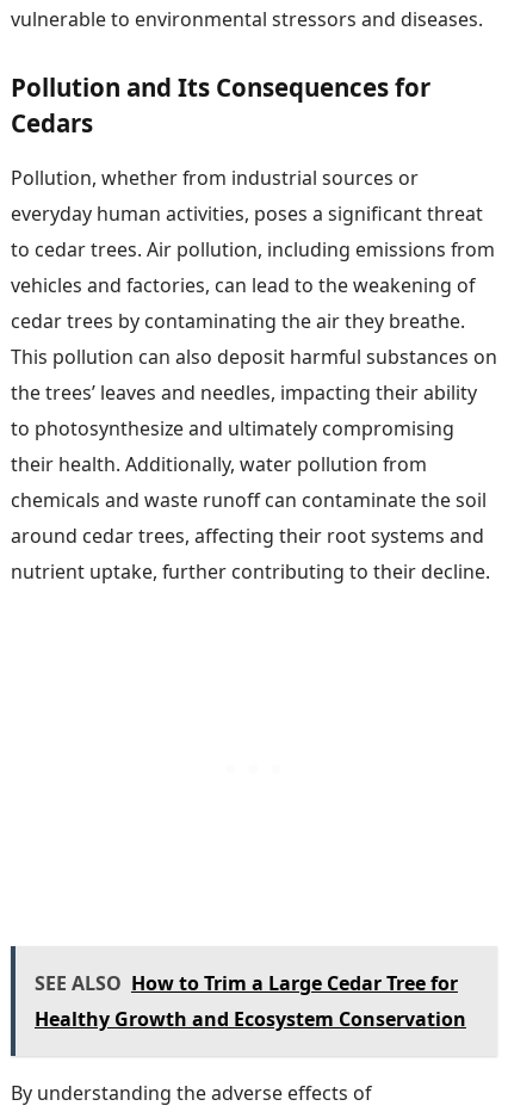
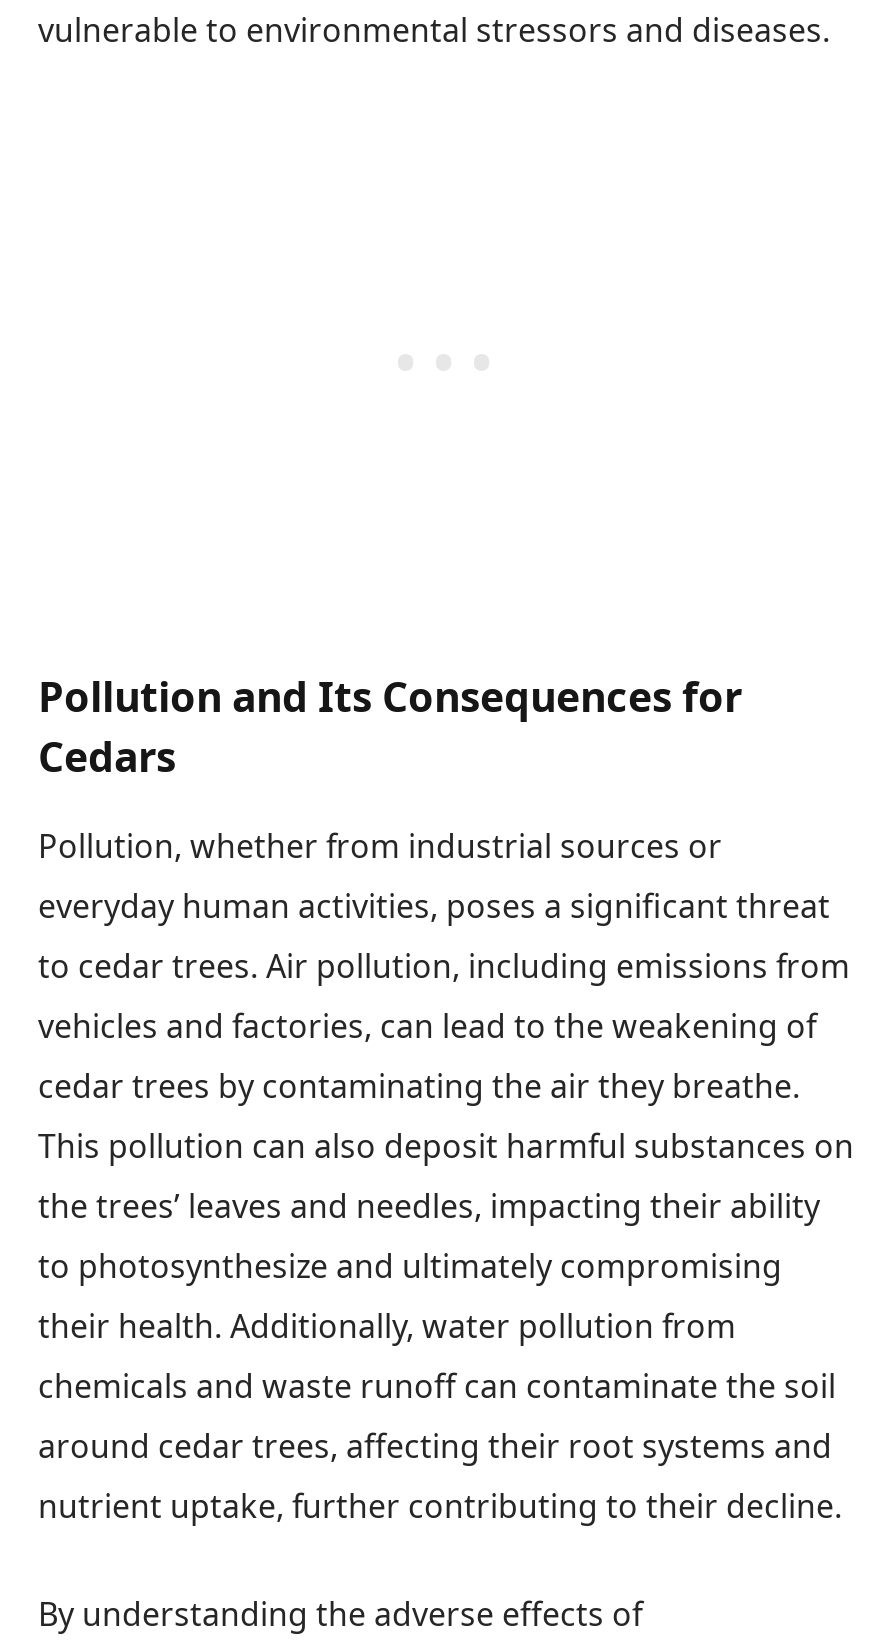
moved [11,71,497,584] -> [38,667,854,1527]: Pollution and Its Consequences for | Cedars | Pollution, whether from industrial sources or | ... | around cedar trees, affecting their root systems and | nutrient uptake, further contributing to their decline.
[34,970,466,1032] SEE ALSO How to Trim a Large Cedar Tree for | Healthy Growth and Ecosystem Conservation -> none

